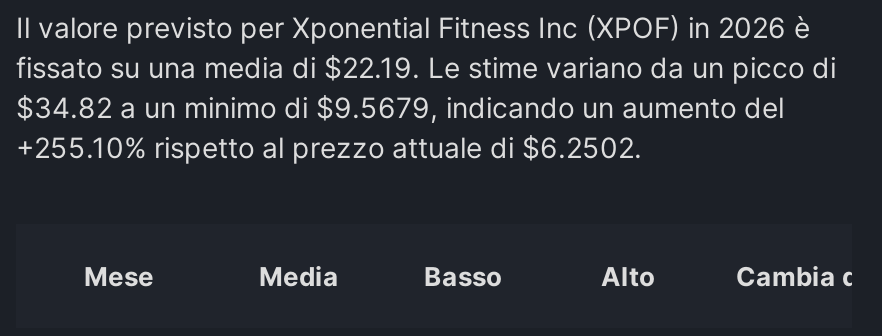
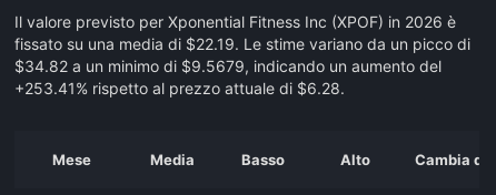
[16,129,642,163] +255.10% rispetto al prezzo attuale di $6.2502. -> [14,78,345,97] +253.41% rispetto al prezzo attuale di $6.28.

